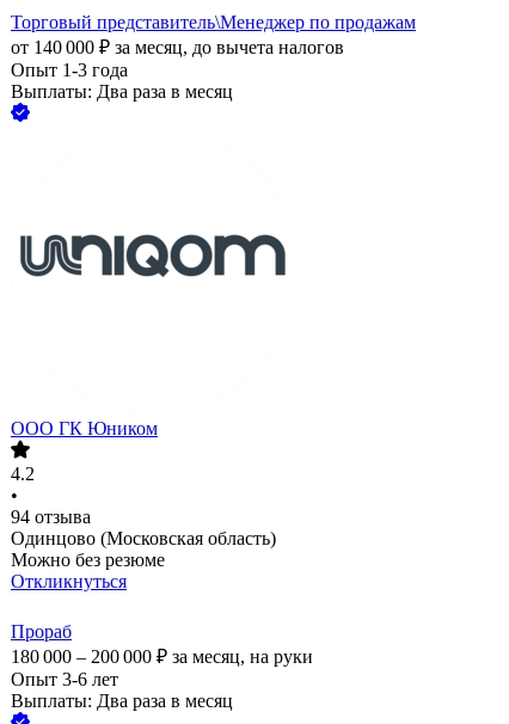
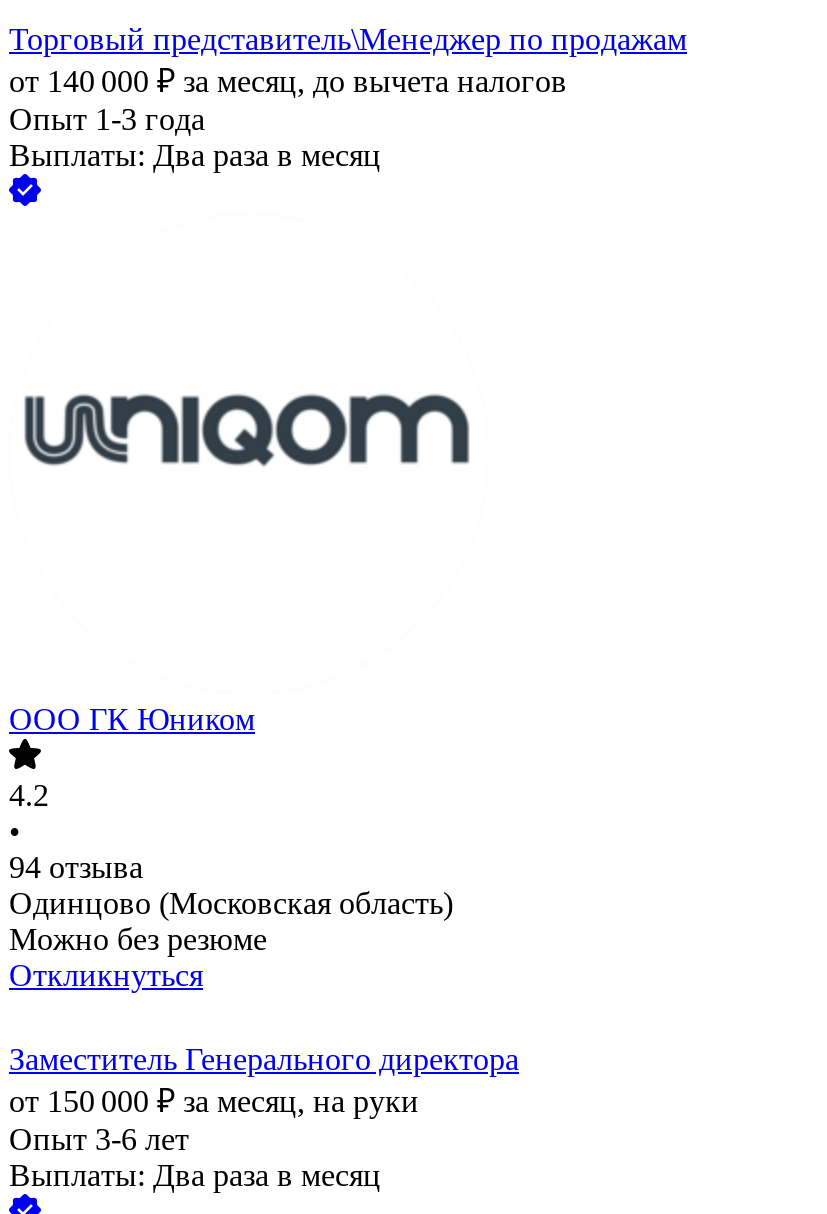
[11,622,313,667] Прораб | 180 000 – 200 000 ₽ за месяц, на руки -> [9,1043,519,1119] Заместитель Генерального директора | от 150 000 ₽ за месяц, на руки

